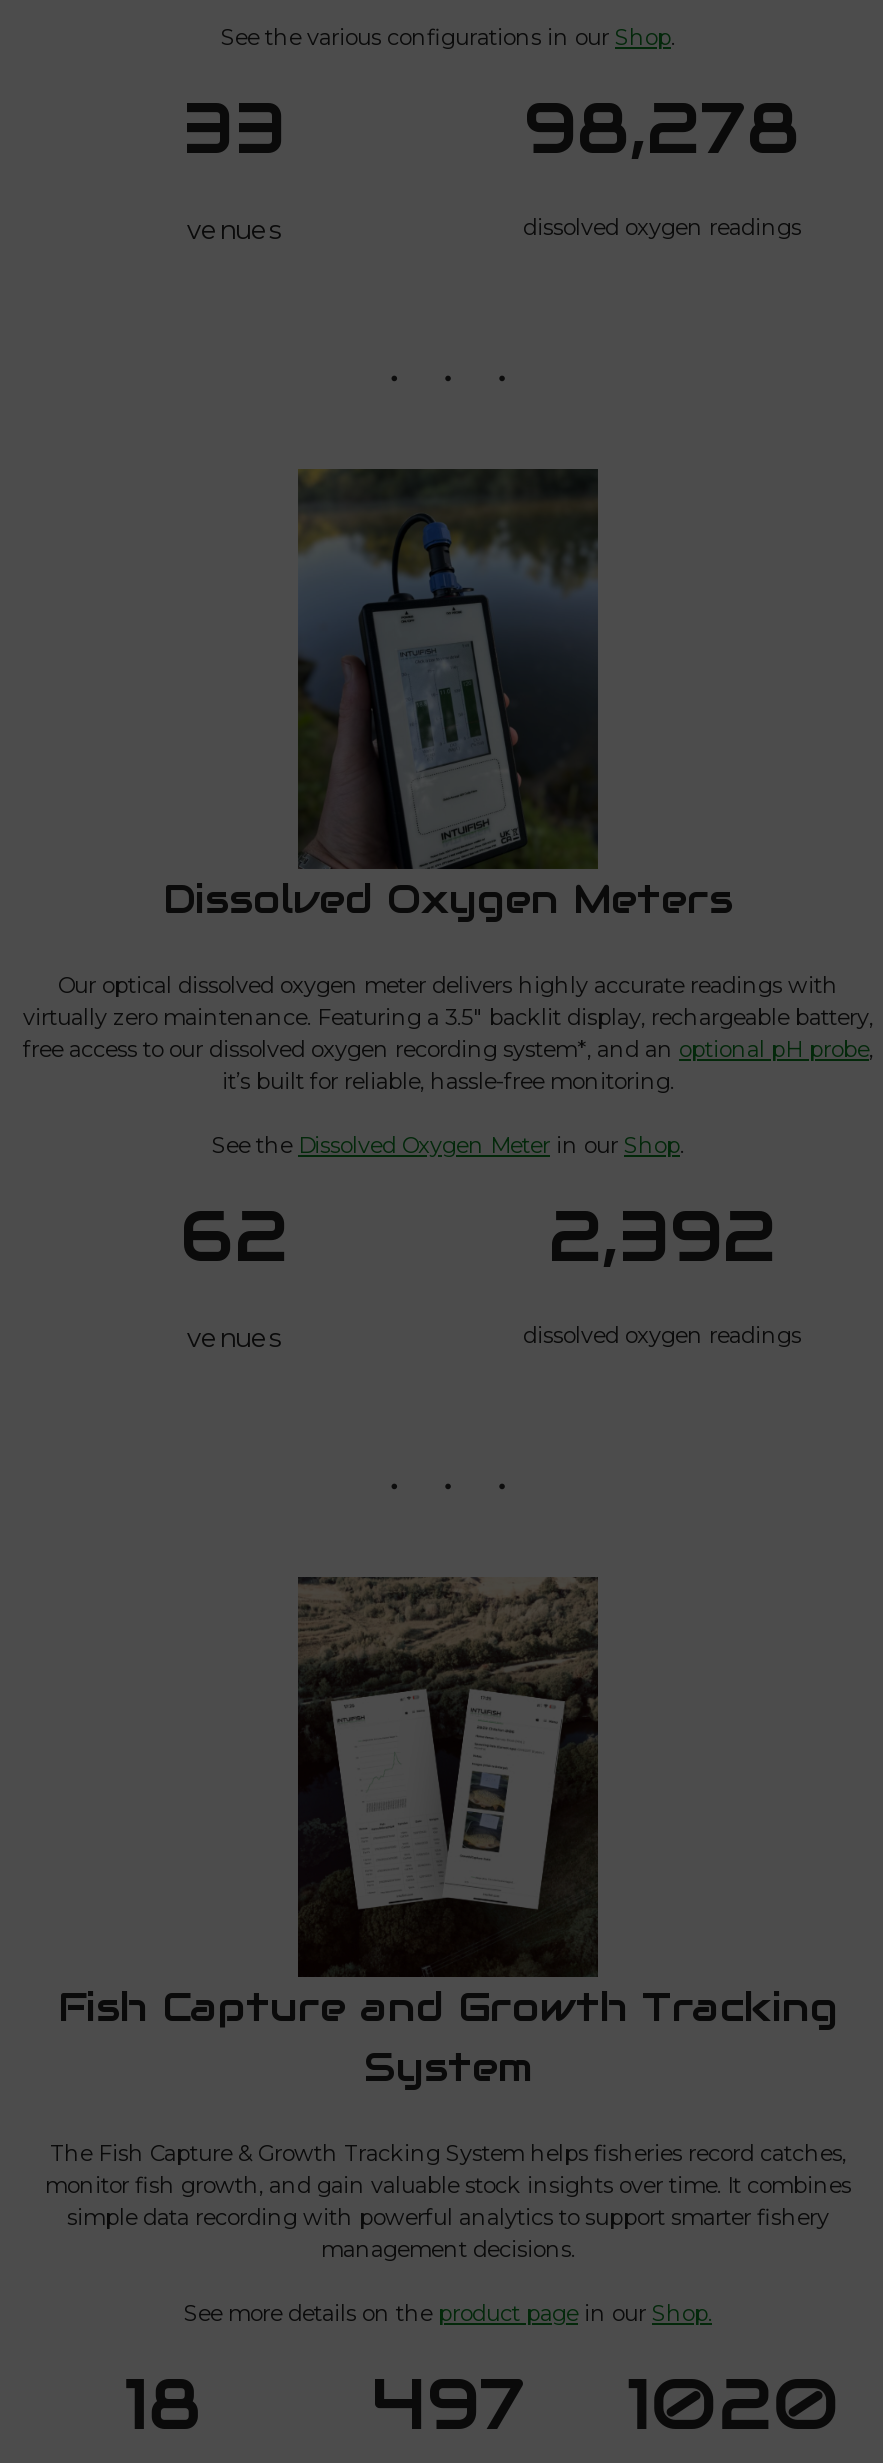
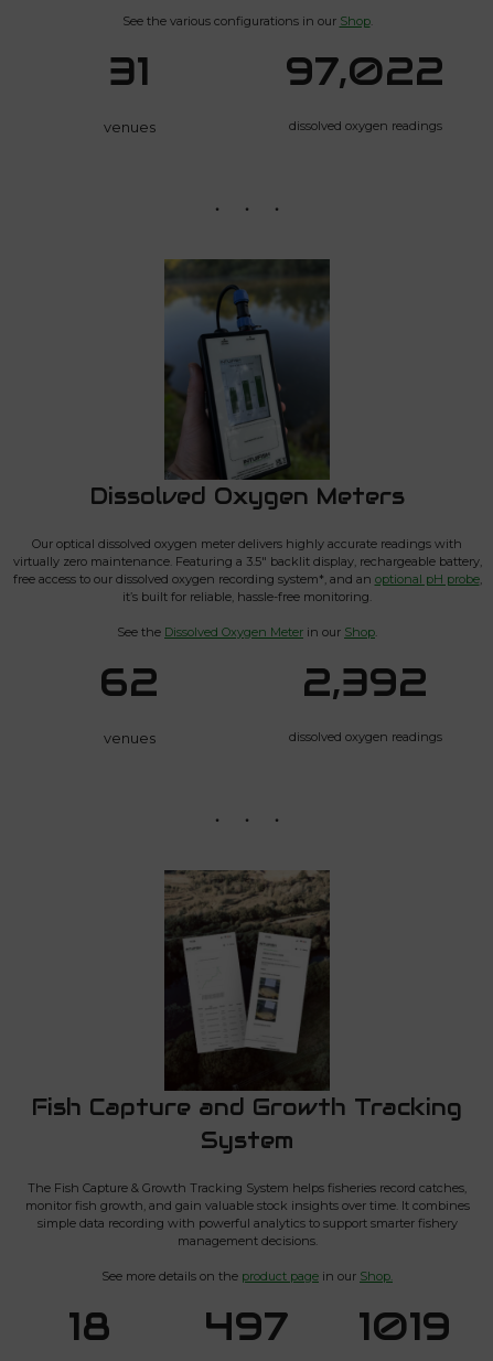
[182,81,286,173] 33 -> [108,45,150,96] 31
[524,81,800,173] 98,278 -> [286,45,444,96] 97,022
[124,2357,840,2449] 18 497 1020 -> [68,1300,451,1351] 18 497 1019

